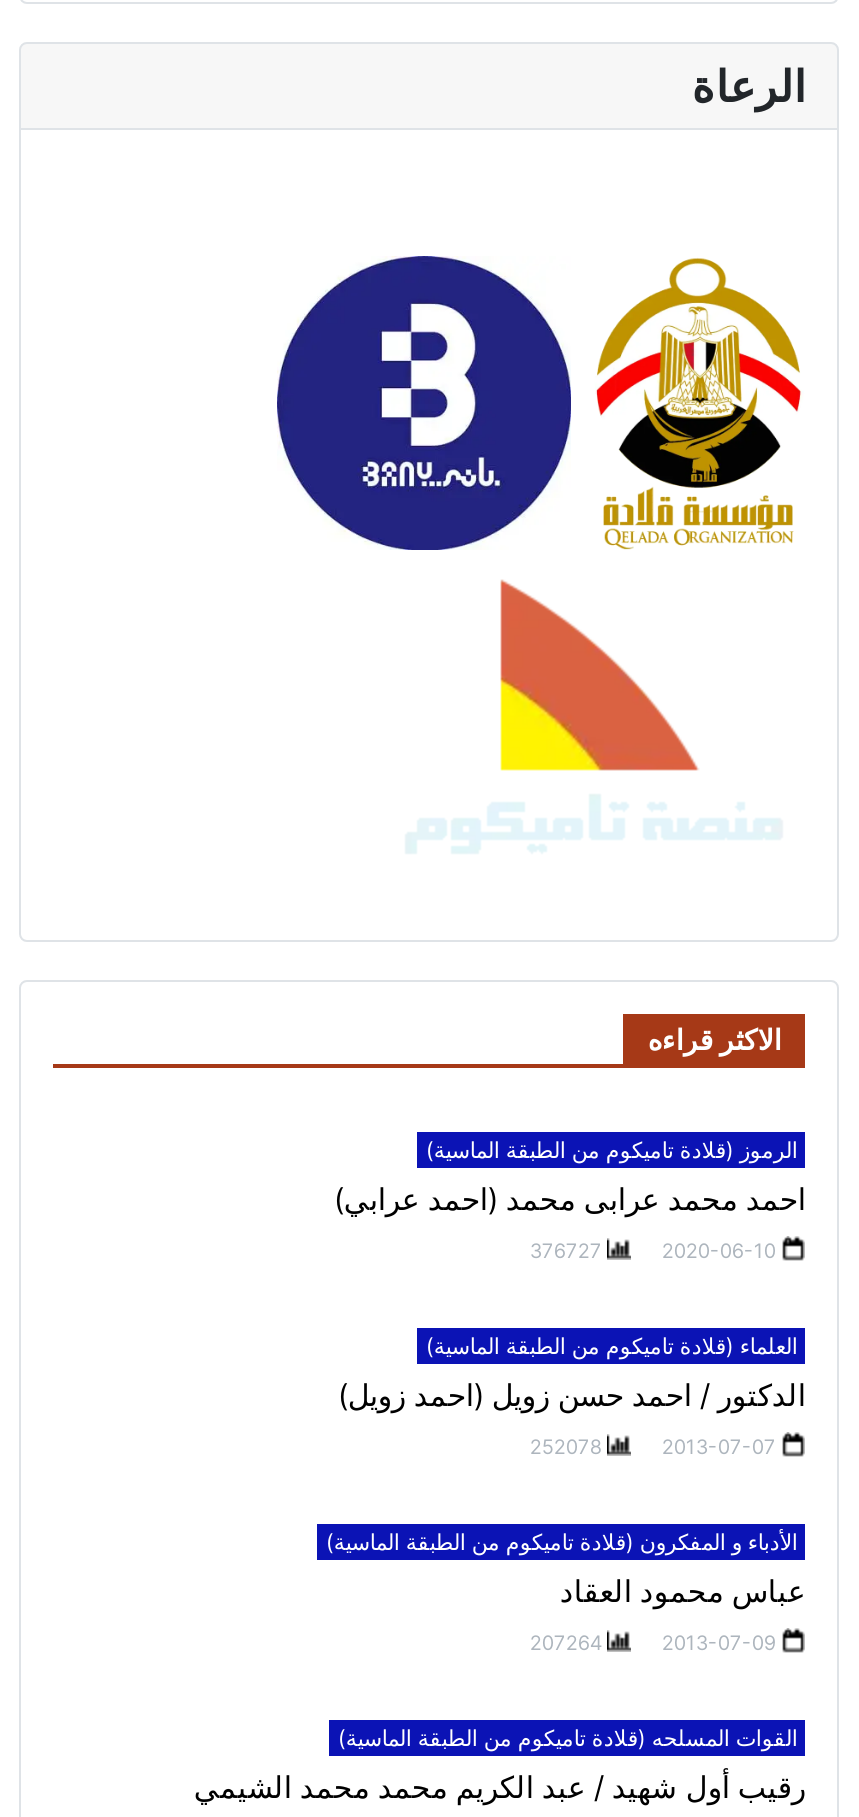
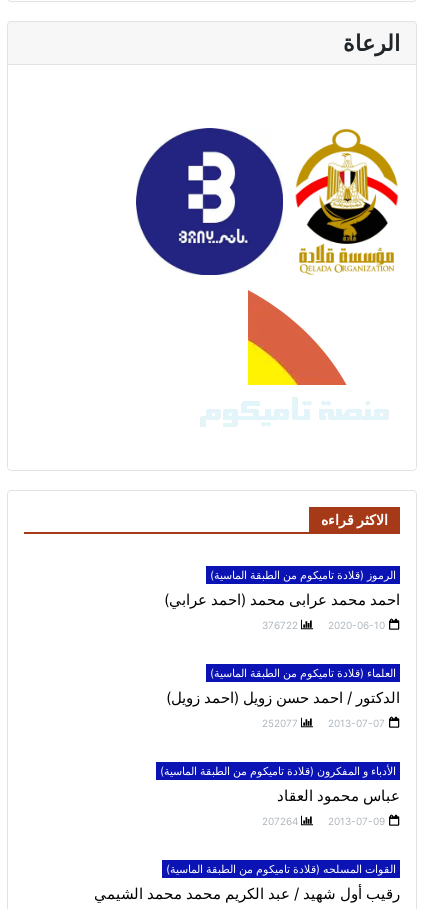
[530,1237,602,1261] 376727 -> [262,619,298,631] 376722
[530,1433,602,1457] 252078 -> [262,717,298,729] 252077

